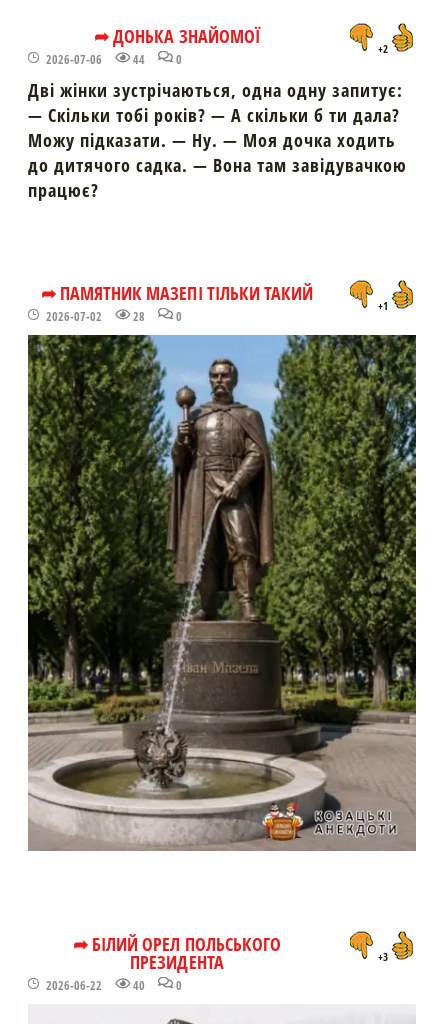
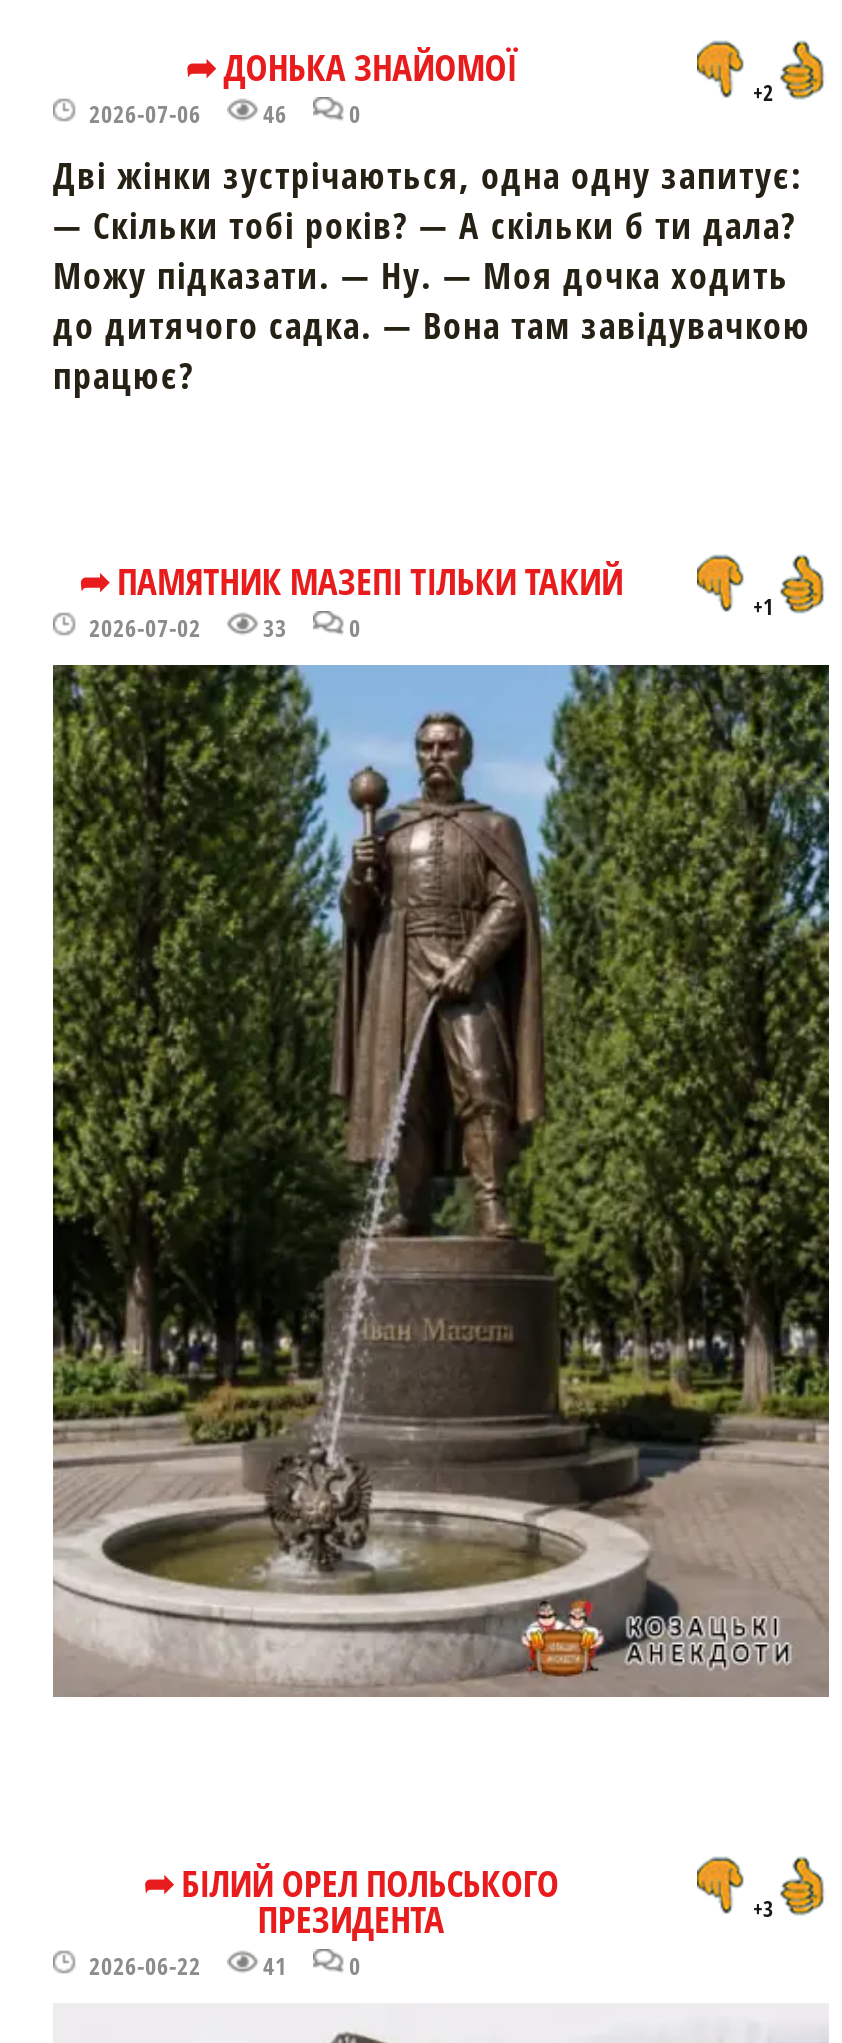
[46,50,182,67] 2026-07-06 44 0 -> [89,96,361,130] 2026-07-06 46 0
[46,307,182,324] 2026-07-02 28 0 -> [89,610,361,644] 2026-07-02 33 0
[46,977,182,994] 2026-06-22 40 0 -> [89,1949,361,1983] 2026-06-22 41 0

